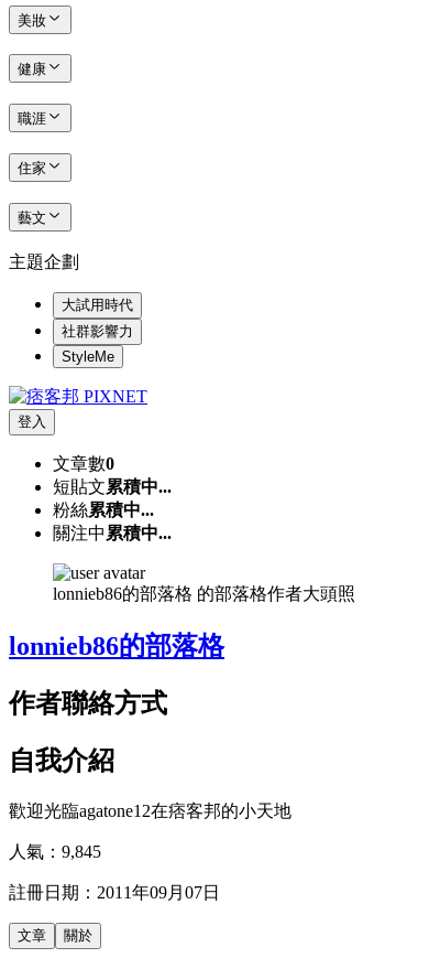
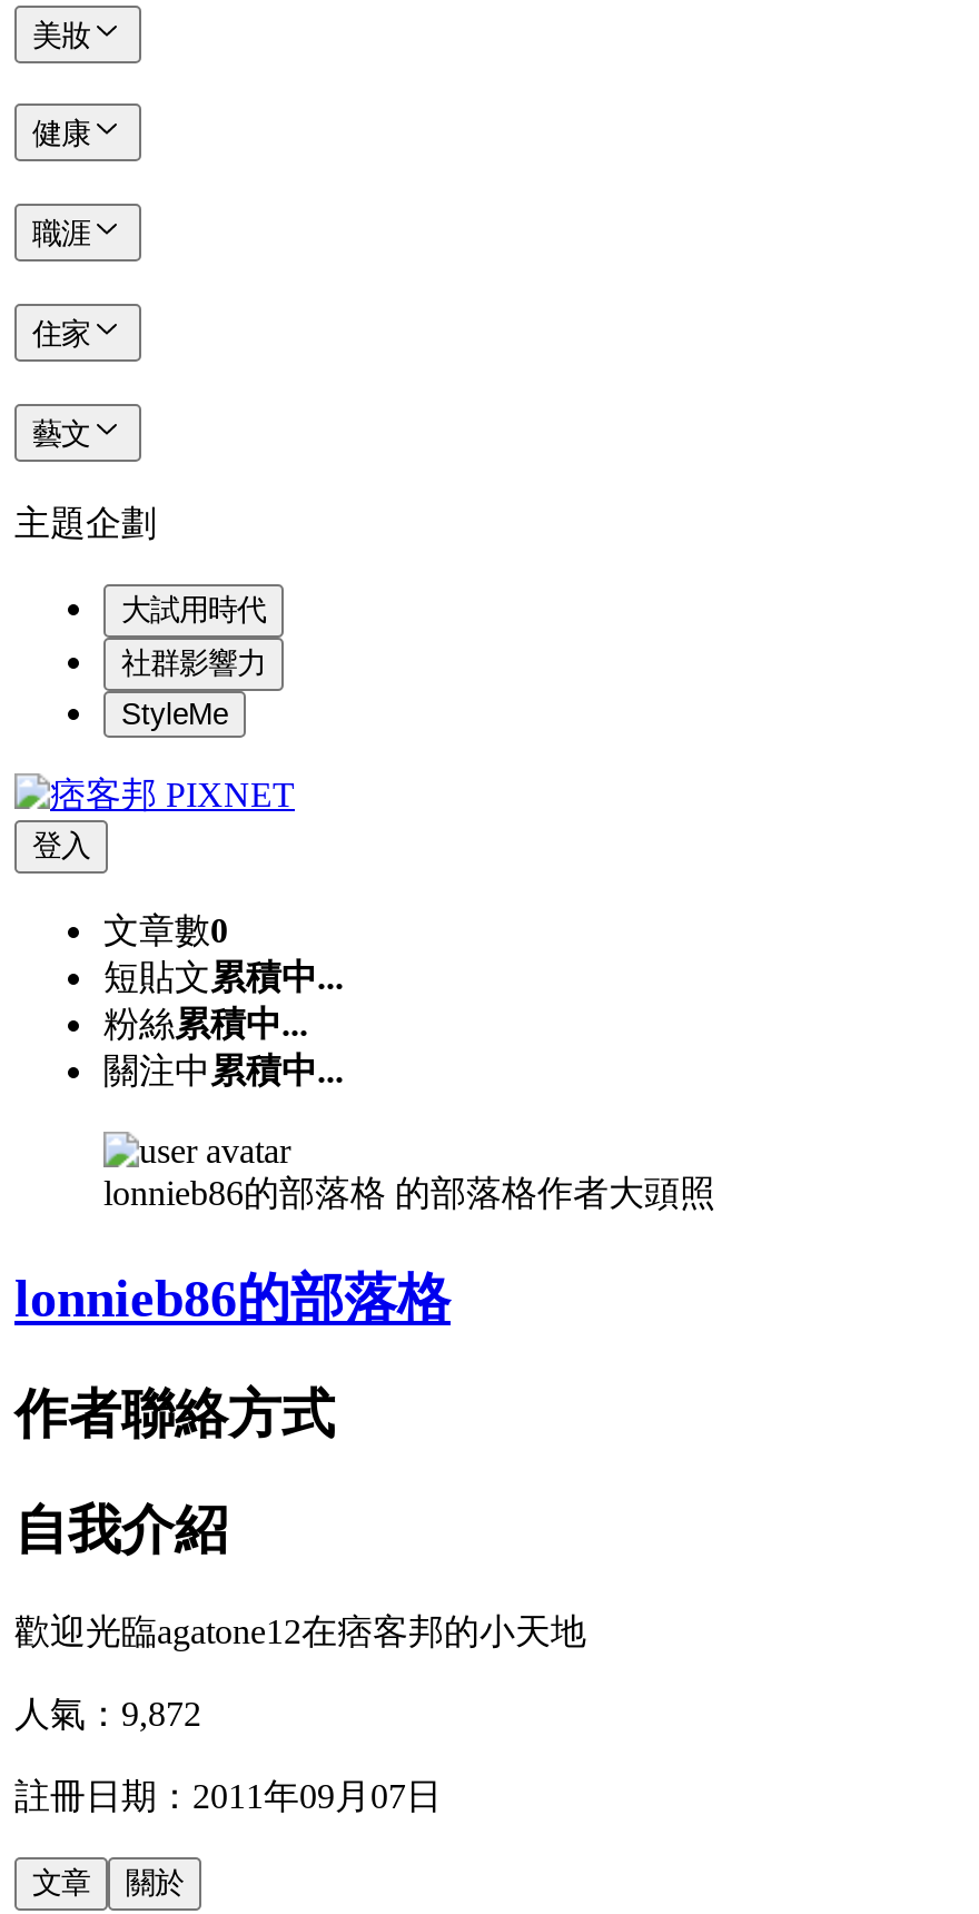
[9,842,101,861] 人氣：9,845 -> [14,1695,201,1733] 人氣：9,872

